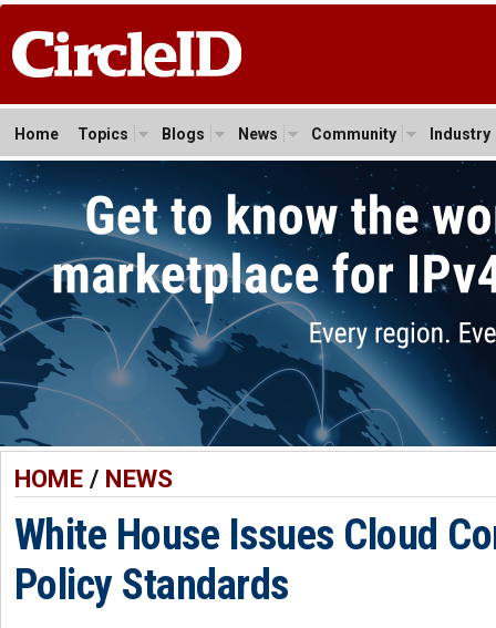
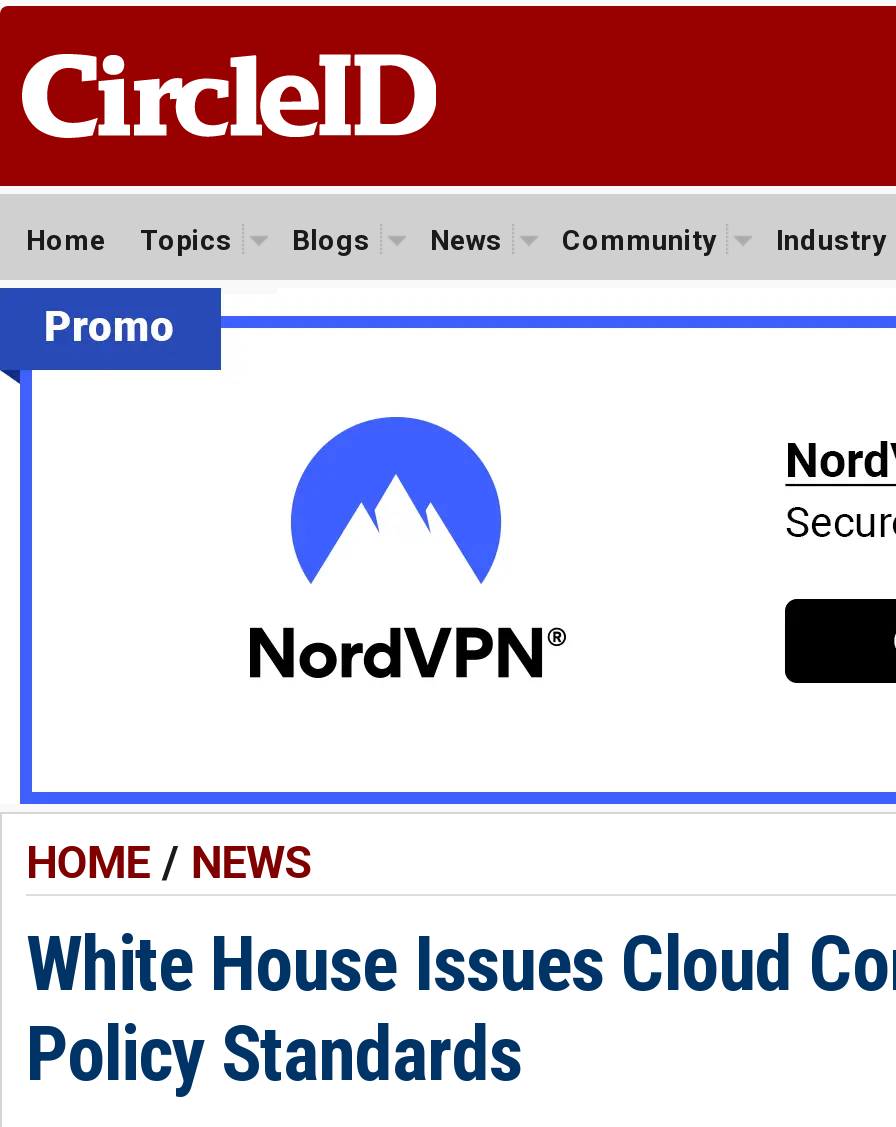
[3,159,493,447] [image] -> [6,286,890,806] [image]

